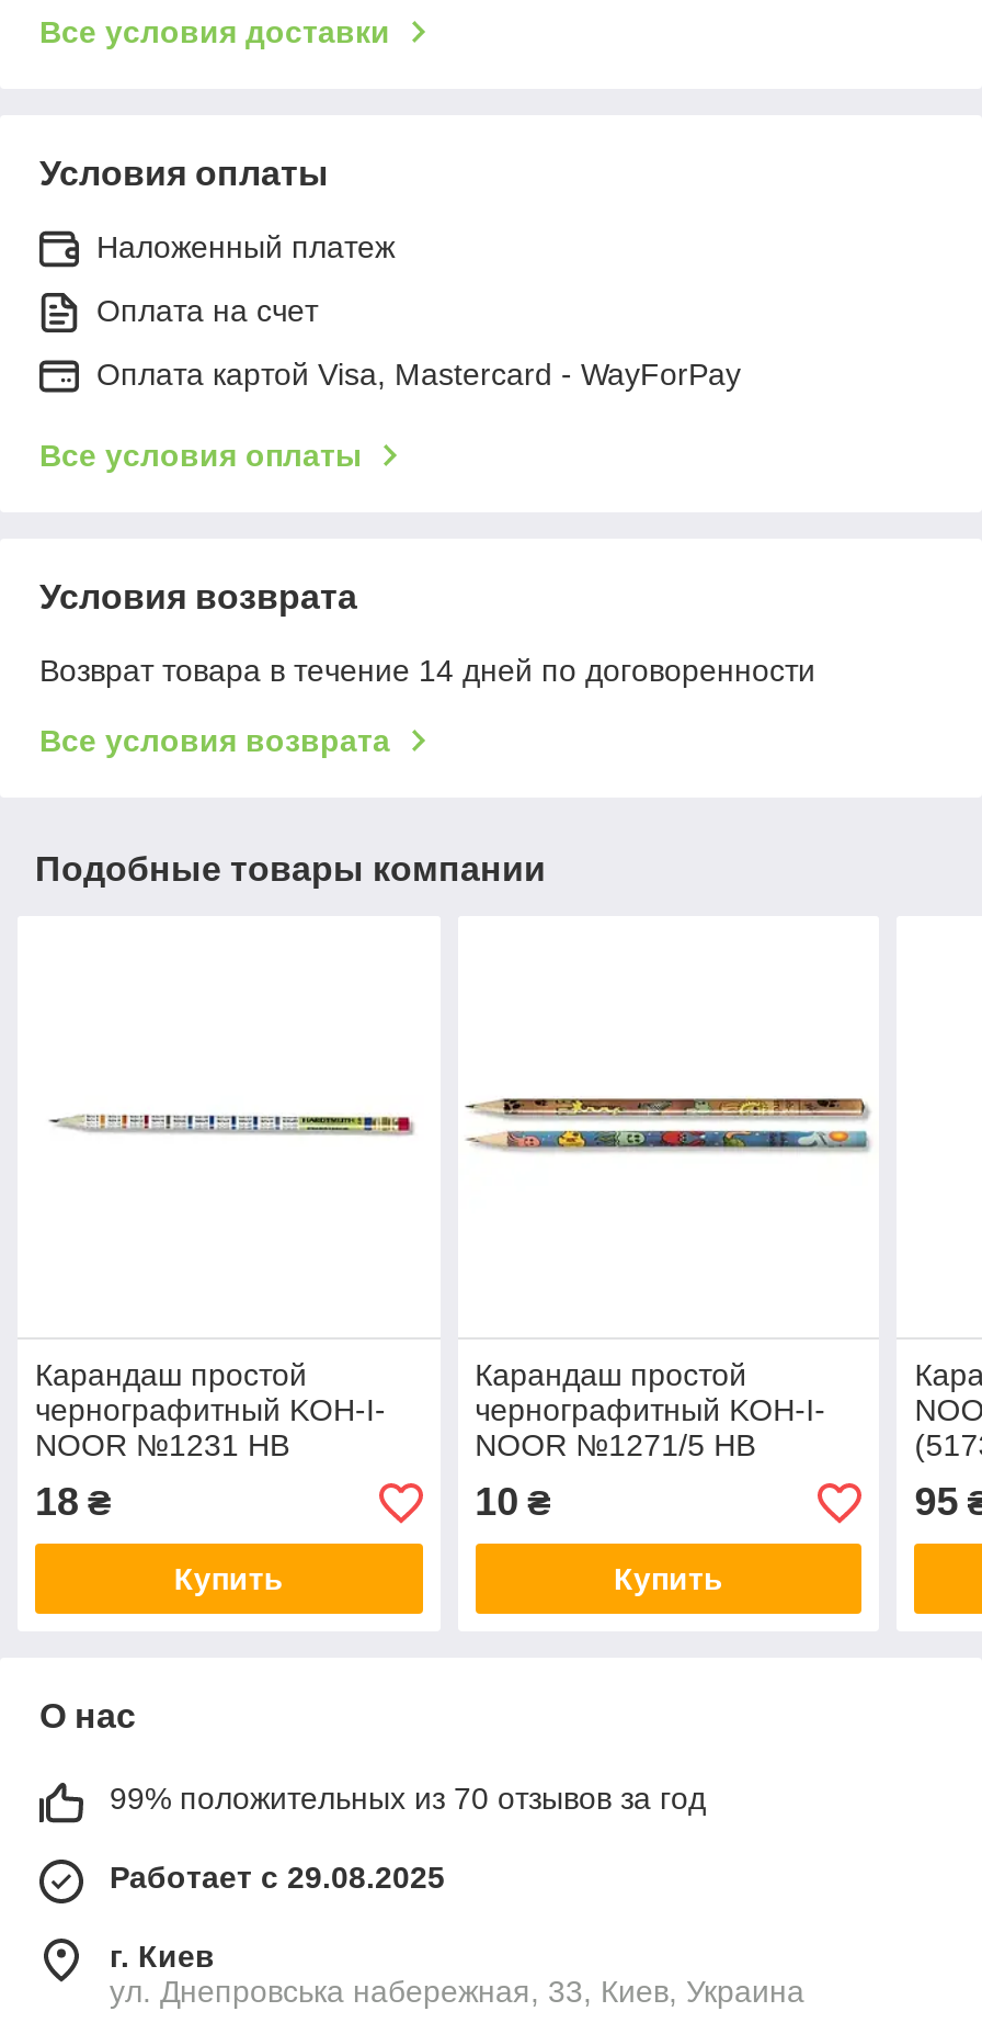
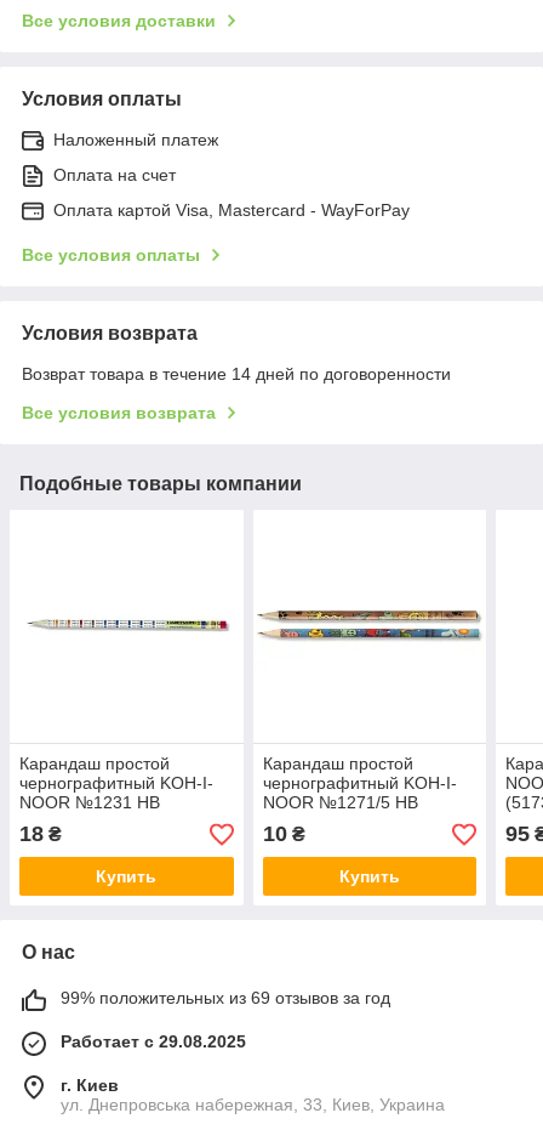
[110,1781,706,1817] 99% положительных из 70 отзывов за год -> [61,988,390,1008] 99% положительных из 69 отзывов за год

